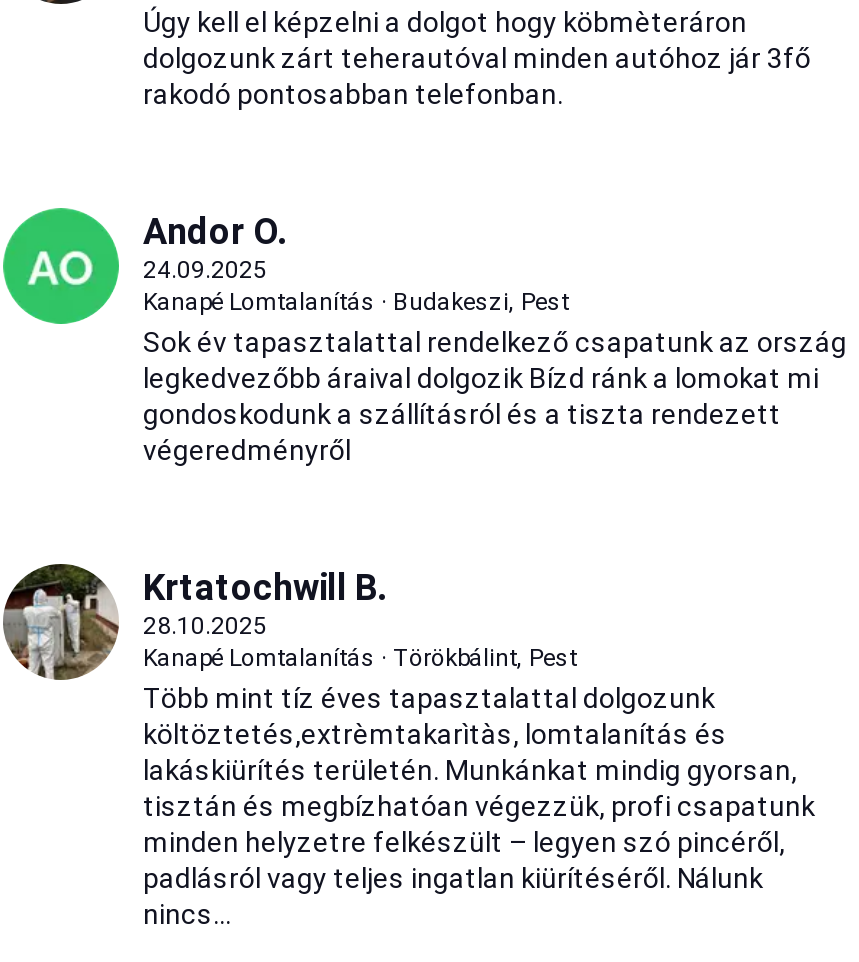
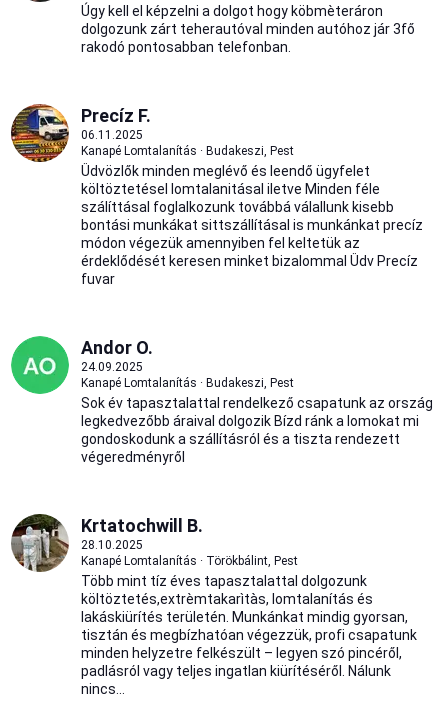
none -> [10,103,423,287] [image] | Precíz F. | 06.11.2025 | Kanapé Lomtalanítás · Budakeszi, Pest | Üdvözlők minden meglévő és leendő ügyfelet | költöztetésel lomtalanitásal iletve Minden féle | szálíttásal foglalkozunk továbbá válallunk kisebb | bontási munkákat sittszállításal is munkánkat precíz | módon végezük amennyiben fel keltetük az | érdeklődését keresen minket bizalommal Üdv Precíz | fuvar

